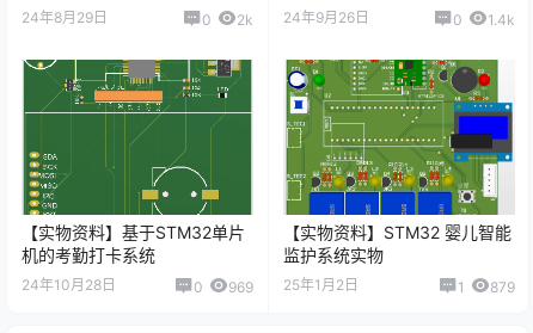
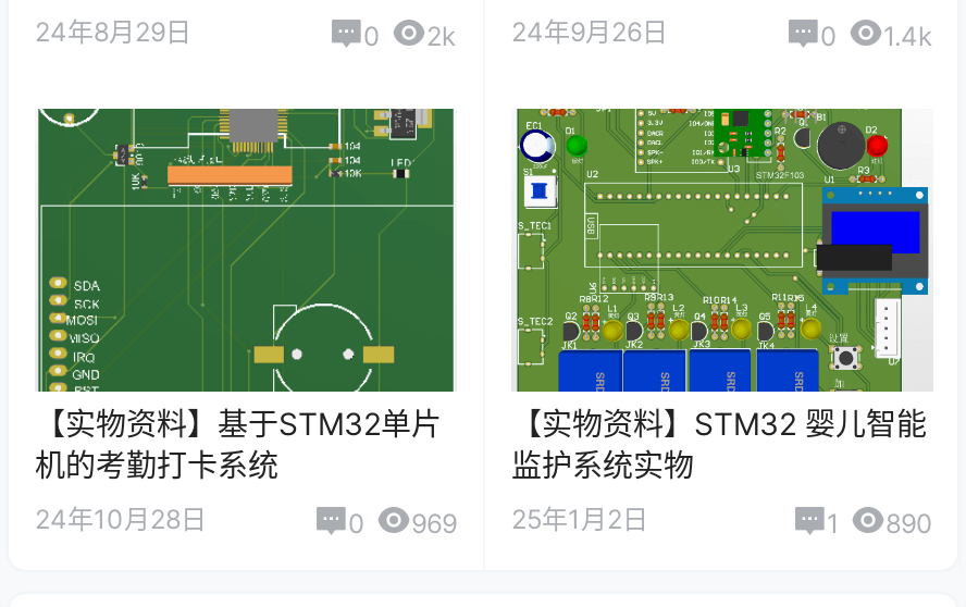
[458,278,515,296] 1 879 -> [827,507,933,540] 1 890

